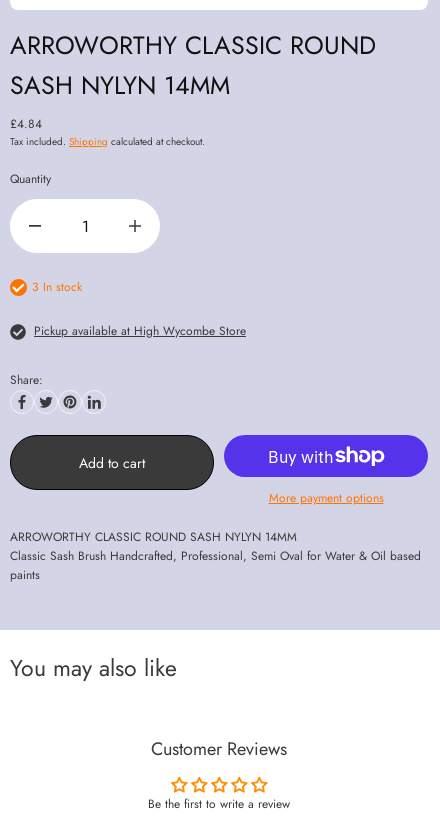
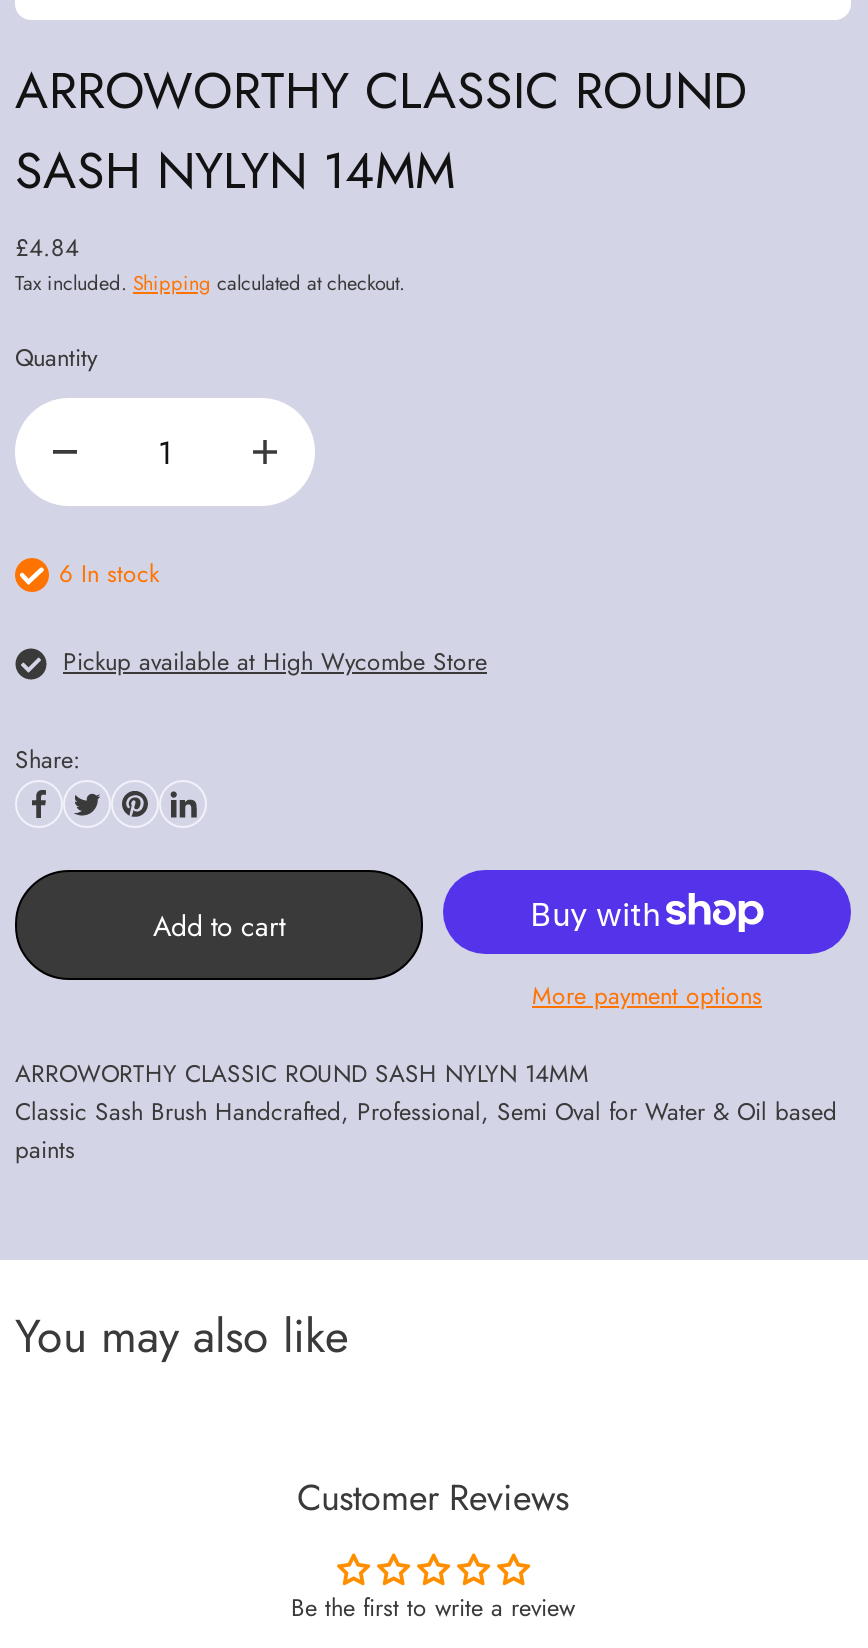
[32,278,82,296] 3 In stock -> [59,556,159,592] 6 In stock

